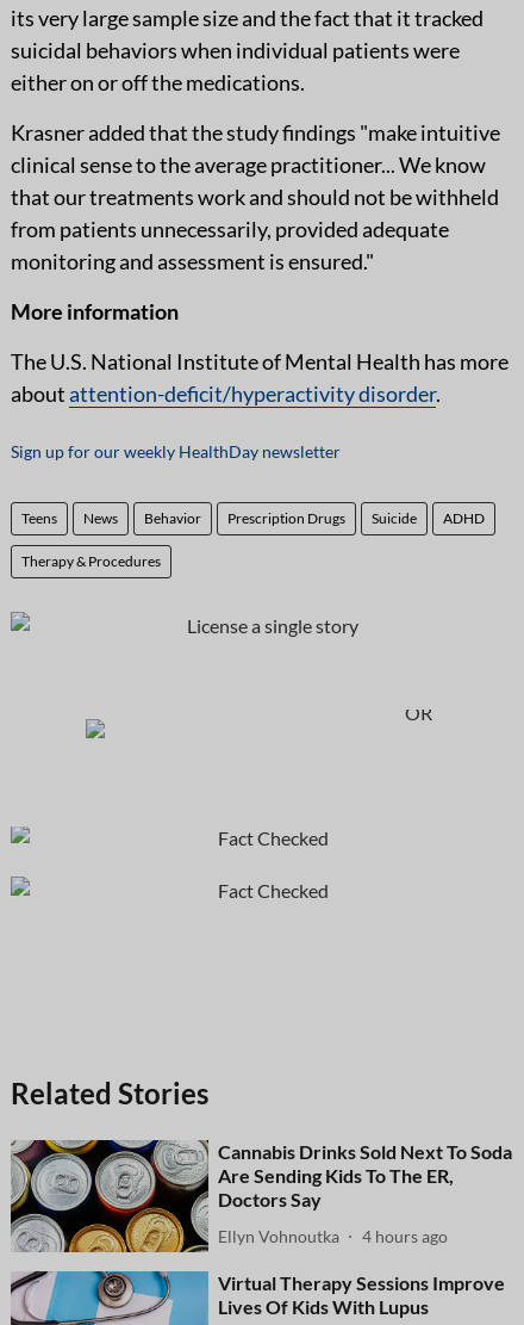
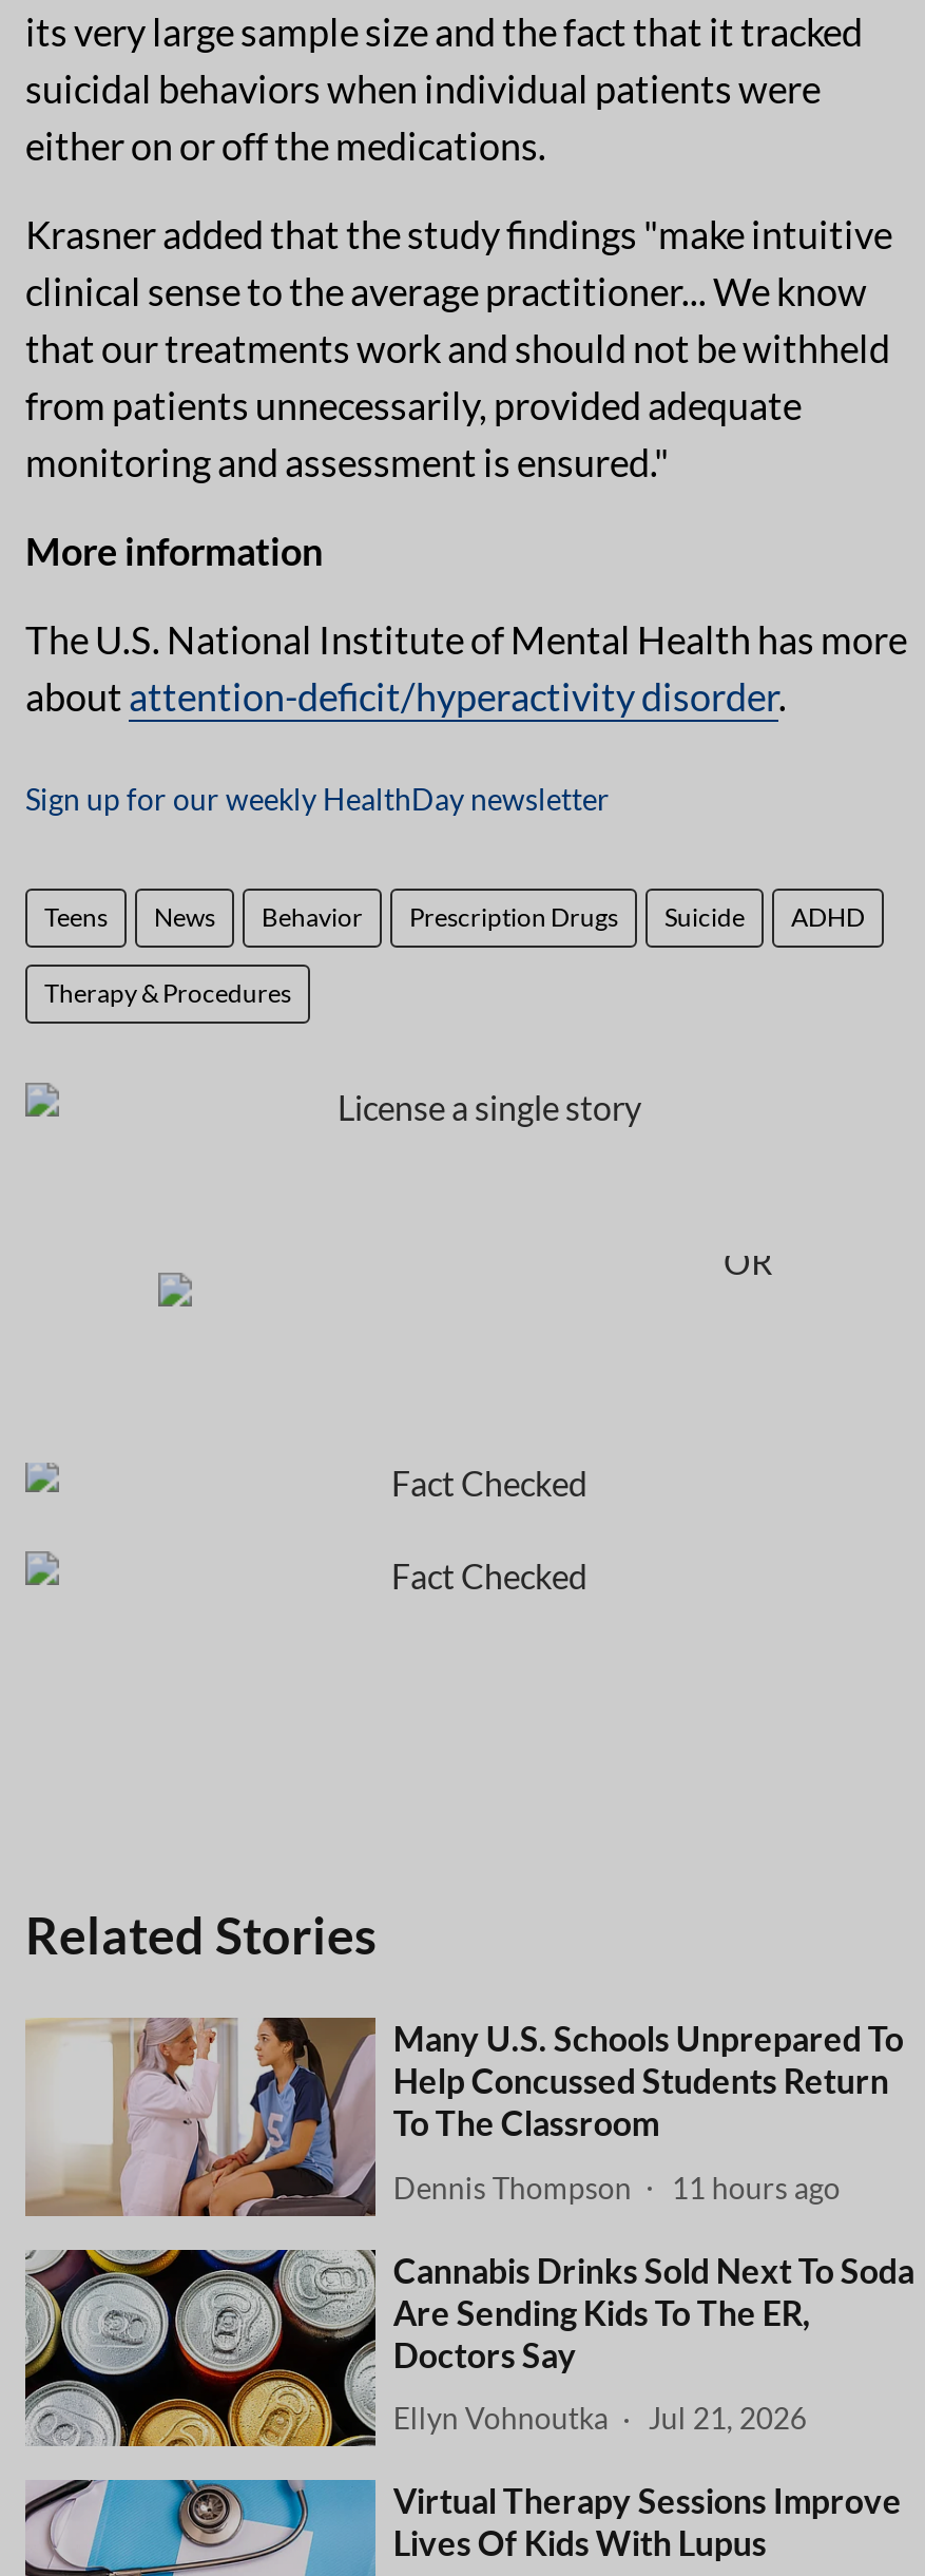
none -> [25,2014,904,2218] [image] | Many U.S. Schools Unprepared To | Help Concussed Students Return | To The Classroom | Dennis Thompson | 11 hours ago
[218,1225,448,1246] Ellyn Vohnoutka 4 hours ago -> [393,2400,807,2436] Ellyn Vohnoutka Jul 21, 2026

